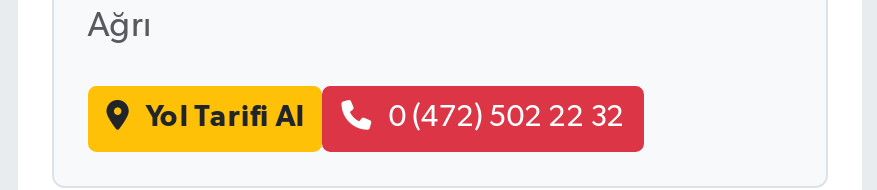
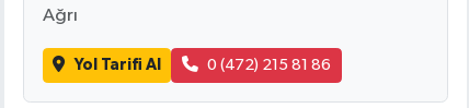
[388,102,624,132] 0 (472) 502 22 32 -> [207,57,331,73] 0 (472) 215 81 86

